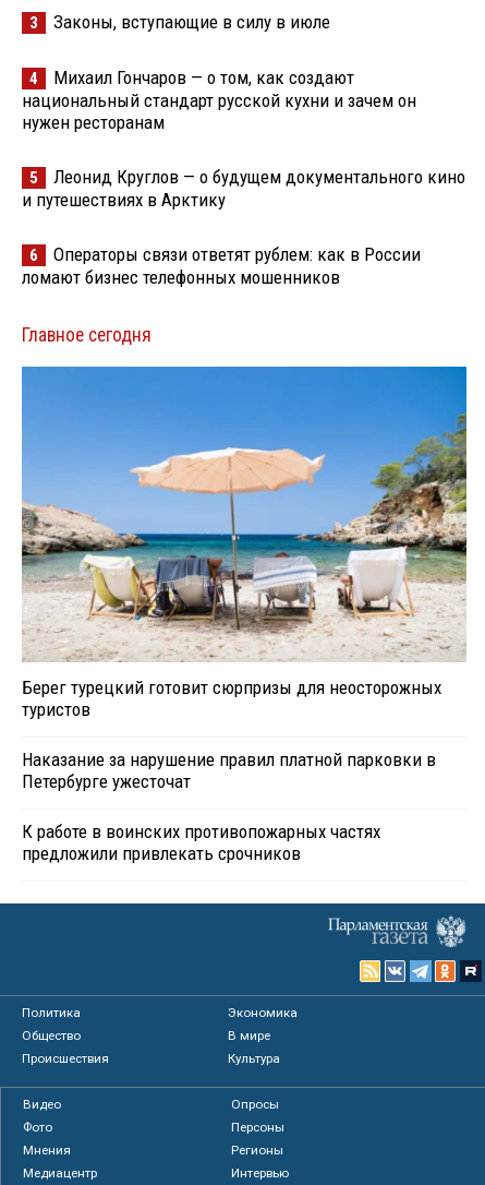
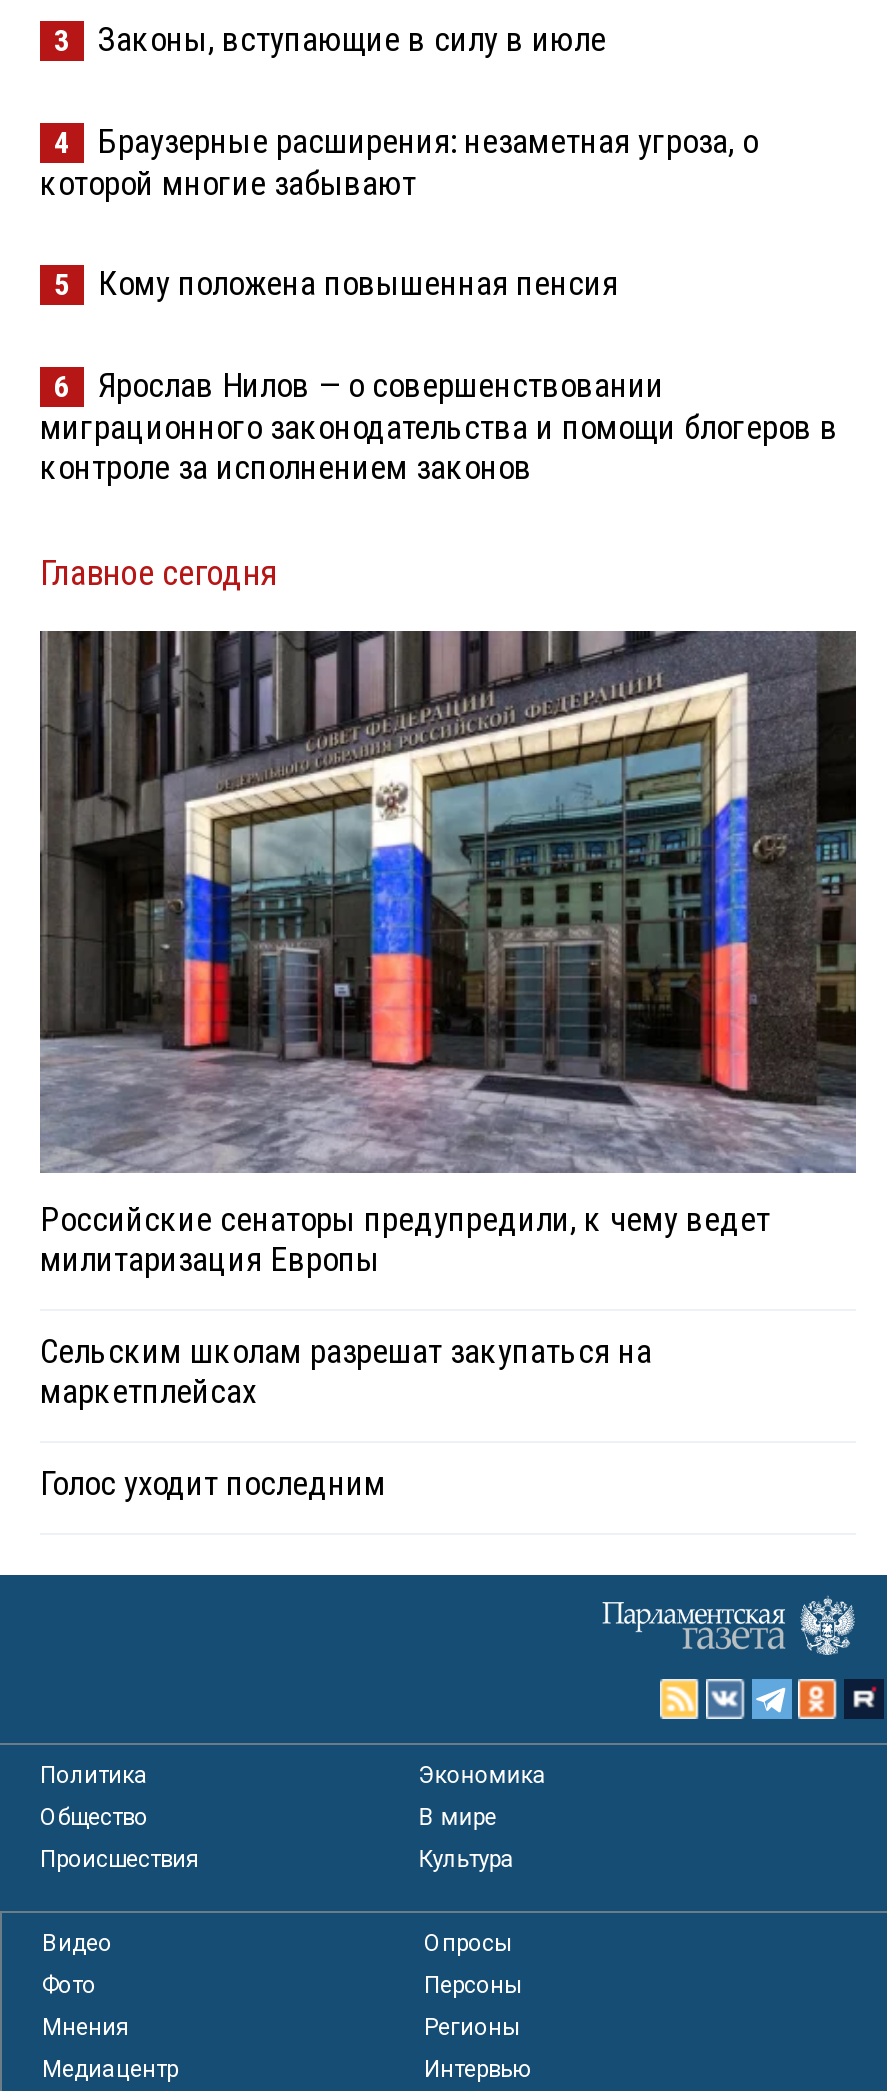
[22,67,416,133] Михаил Гончаров — о том, как создают | национальный стандарт русской кухни и зачем он | нужен ресторанам -> [40,121,758,203] Браузерные расширения: незаметная угроза, о | которой многие забывают
[22,166,465,211] Леонид Круглов — о будущем документального кино | и путешествиях в Арктику -> [98,263,618,303] Кому положена повышенная пенсия
[22,243,421,288] Операторы связи ответят рублем: как в России | ломают бизнес телефонных мошенников -> [40,365,838,487] Ярослав Нилов — о совершенствовании | миграционного законодательства и помощи блогеров в | контроле за исполнением законов
[21,366,468,720] [image] | Берег турецкий готовит сюрпризы для неосторожных | туристов -> [38,629,858,1279] [image] | Российские сенаторы предупредили, к чему ведет | милитаризация Европы
[22,749,436,792] Наказание за нарушение правил платной парковки в | Петербурге ужесточат -> [40,1331,652,1411] Сельским школам разрешат закупаться на | маркетплейсах
[22,821,380,864] К работе в воинских противопожарных частях | предложили привлекать срочников -> [40,1463,386,1503] Голос уходит последним

